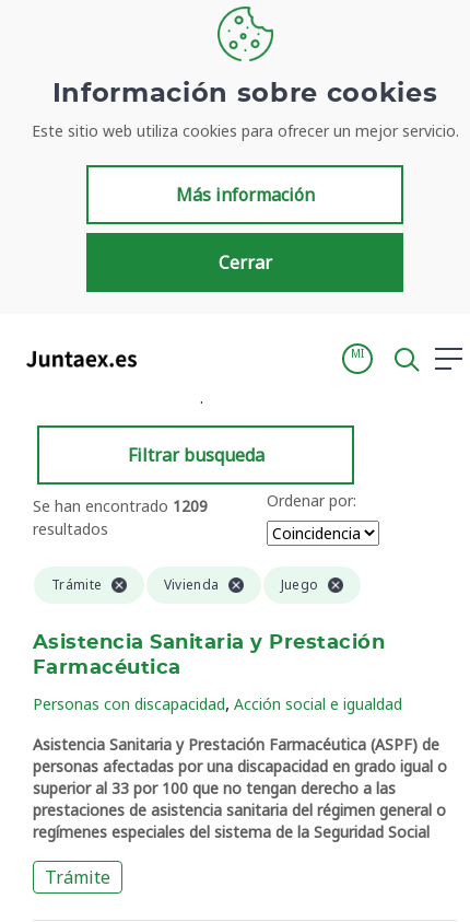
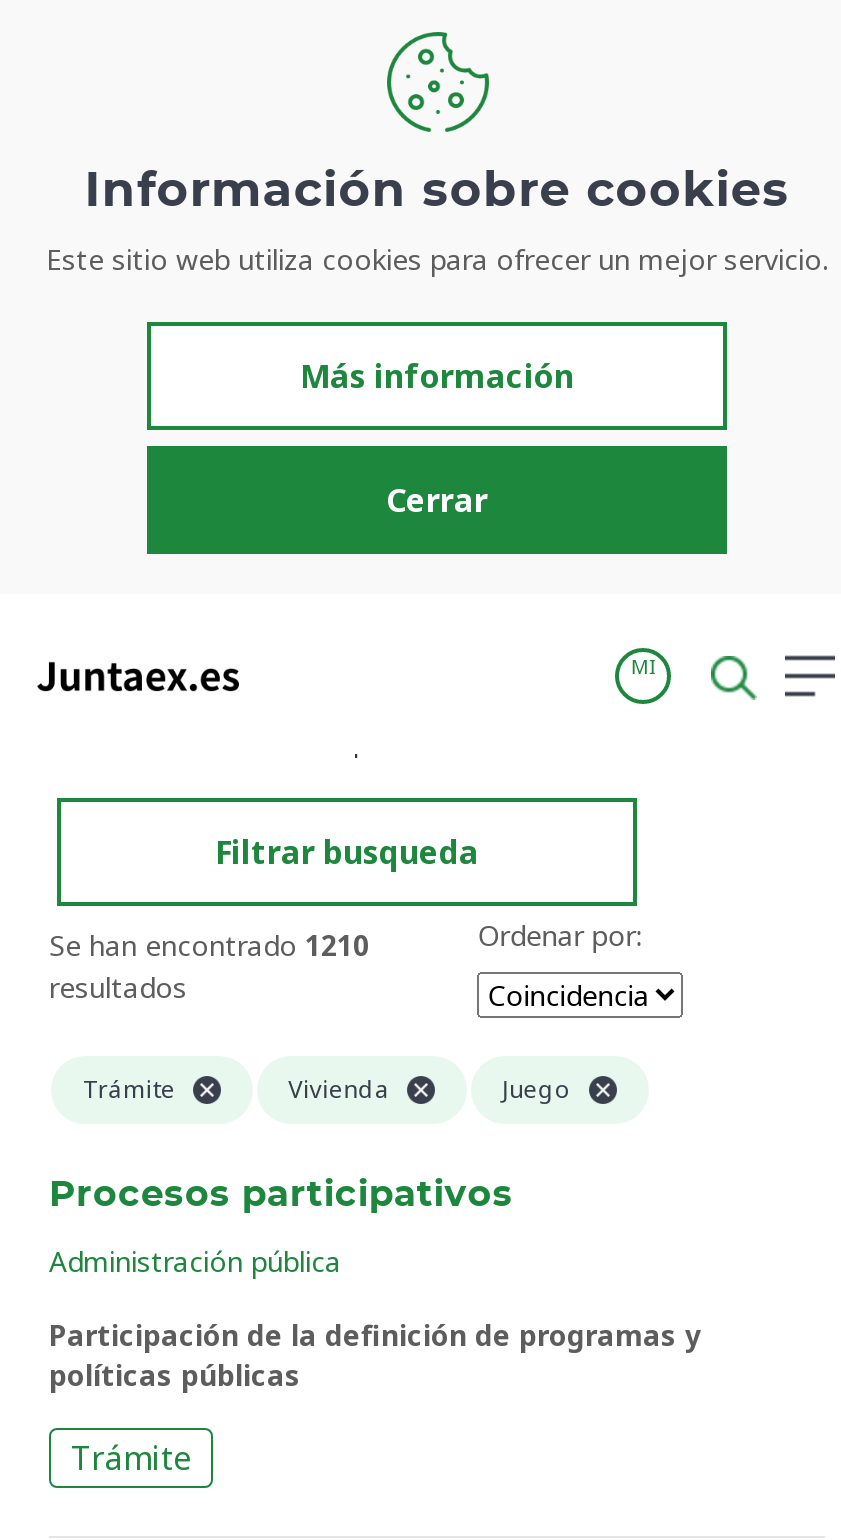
[33,495,208,516] Se han encontrado 1209 -> [49,926,369,964] Se han encontrado 1210
[33,633,385,678] Asistencia Sanitaria y Prestación | Farmacéutica -> [49,1178,514,1214] Procesos participativos
[33,691,402,715] Personas con discapacidad, Acción social e igualdad -> [49,1242,341,1280] Administración pública
[33,734,447,842] Asistencia Sanitaria y Prestación Farmacéutica (ASPF) de | personas afectadas por una discapacidad en grado igual o | superior al 33 por 100 que no tengan derecho a las | prestaciones de asistencia sanitaria del régimen general o | regímenes especiales del sistema de la Seguridad Social -> [49,1316,701,1394] Participación de la definición de programas y | políticas públicas

